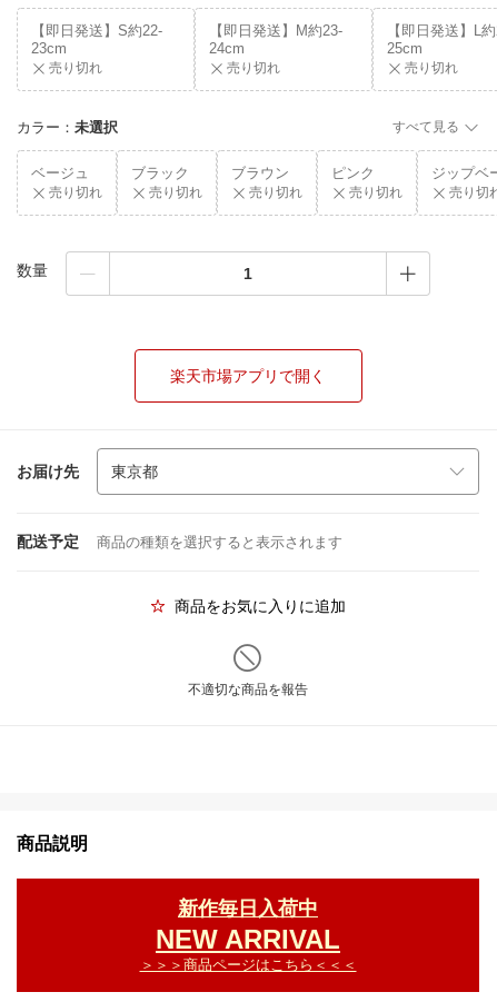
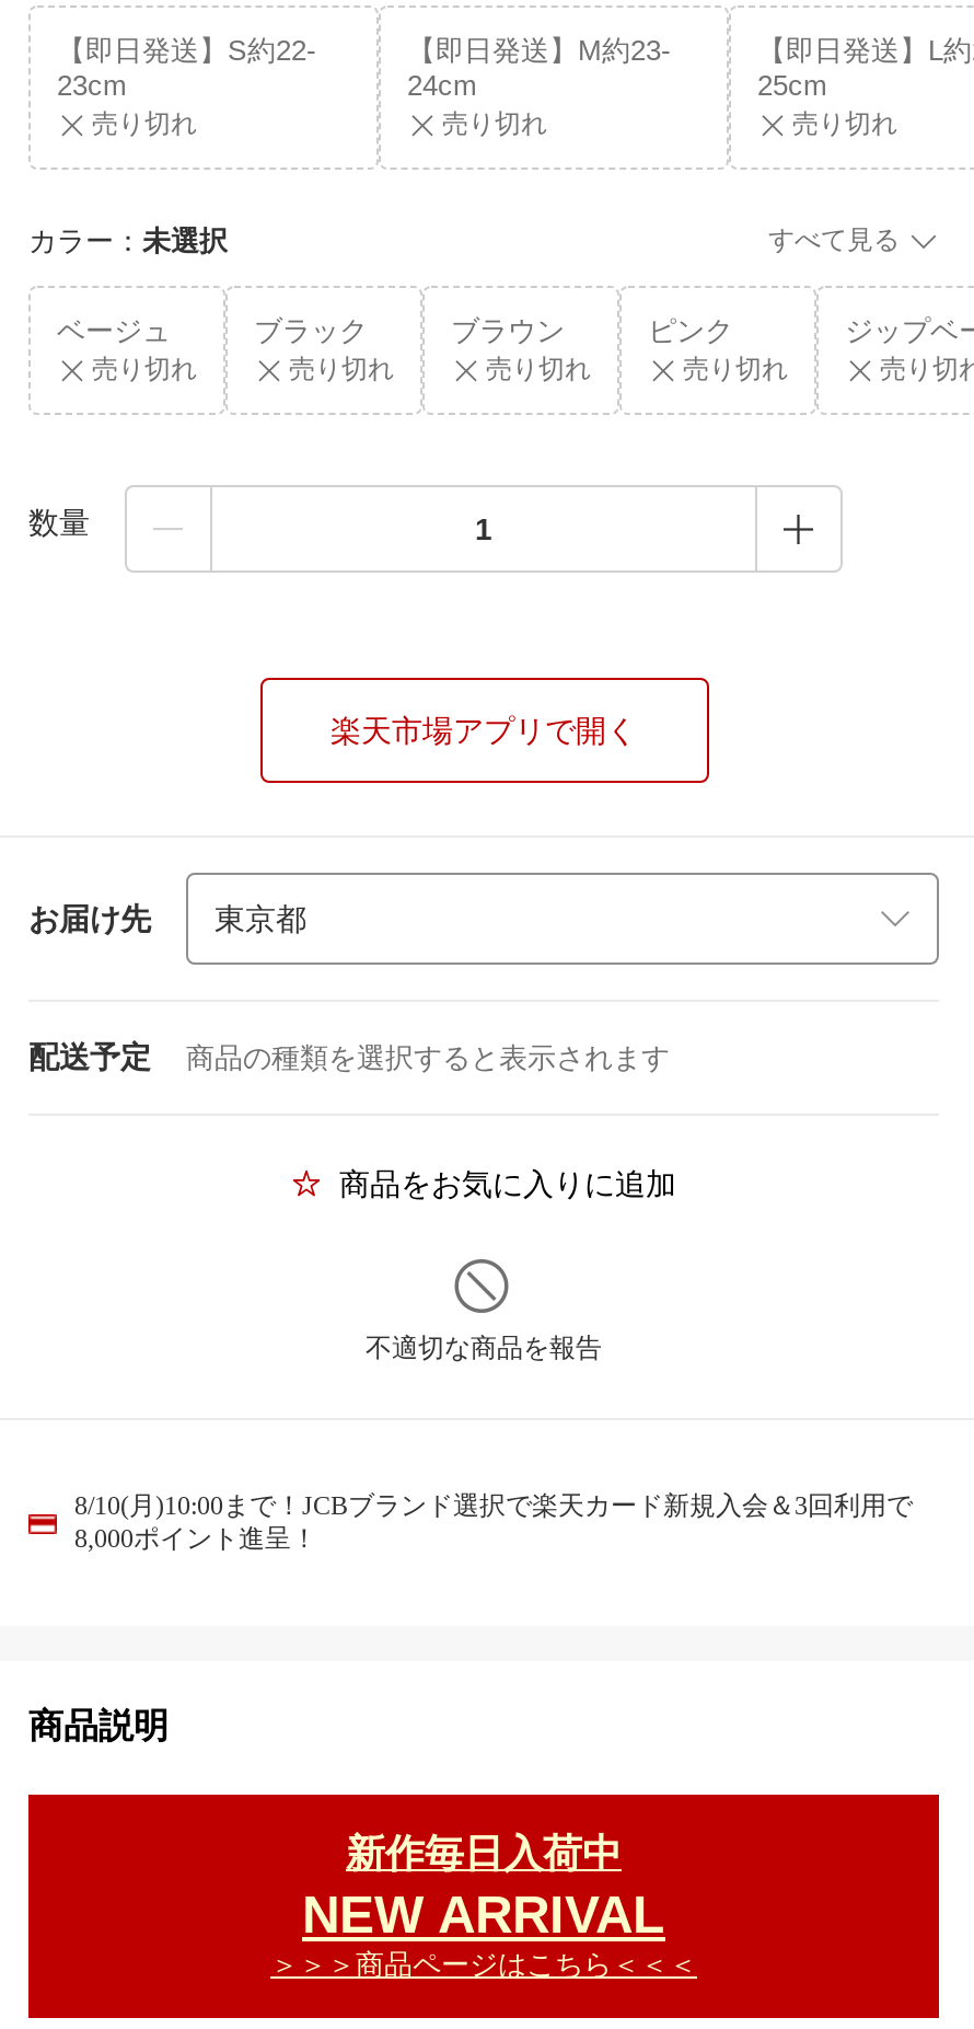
none -> [74,1490,913,1554] 8/10(月)10:00まで！JCBブランド選択で楽天カード新規入会＆3回利用で | 8,000ポイント進呈！

